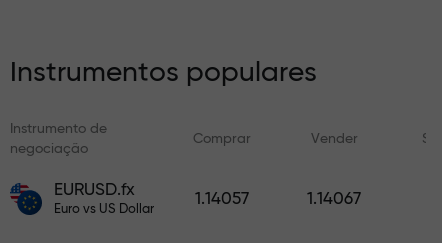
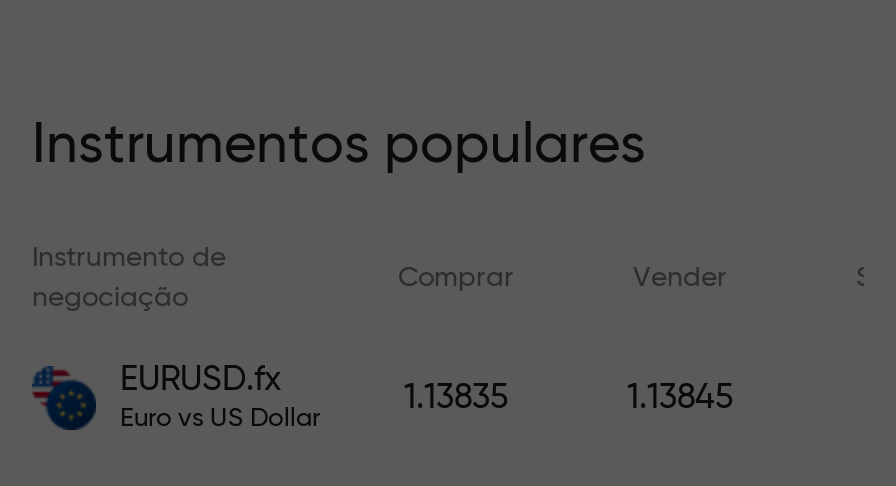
[195,190,249,207] 1.14057 -> [404,380,508,414] 1.13835
[307,190,361,207] 1.14067 -> [627,380,733,414] 1.13845

